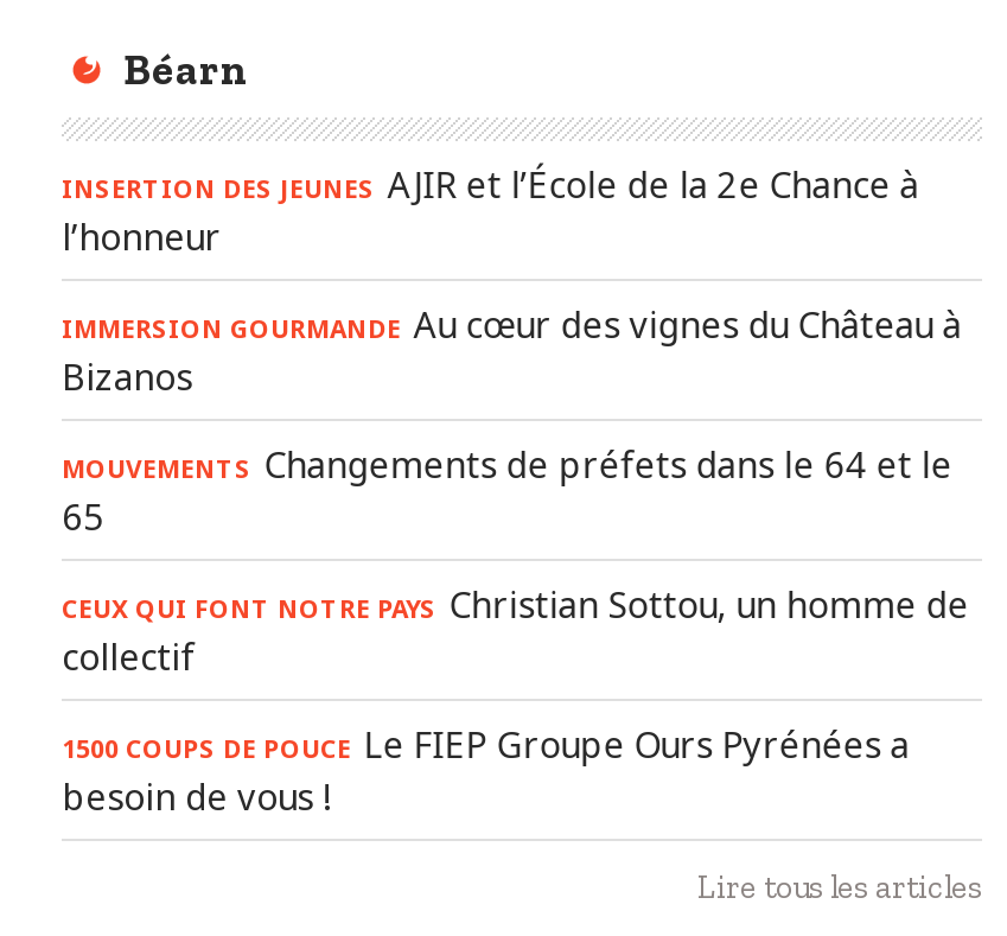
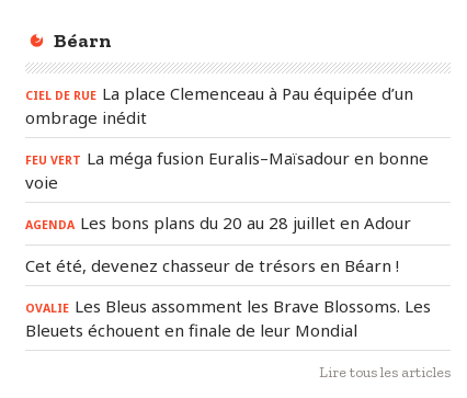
[62,161,919,261] INSERTION DES JEUNES AJIR et l’École de la 2e Chance à | l’honneur -> [25,83,414,129] CIEL DE RUE La place Clemenceau à Pau équipée d’un | ombrage inédit
[62,301,961,400] IMMERSION GOURMANDE Au cœur des vignes du Château à | Bizanos -> [25,147,429,193] FEU VERT La méga fusion Euralis–Maïsadour en bonne | voie
[62,441,952,540] MOUVEMENTS Changements de préfets dans le 64 et le | 65 -> [25,212,411,234] AGENDA Les bons plans du 20 au 28 juillet en Adour
[62,581,968,680] CEUX QUI FONT NOTRE PAYS Christian Sottou, un homme de | collectif -> [25,255,399,277] Cet été, devenez chasseur de trésors en Béarn !
[62,721,909,820] 1500 COUPS DE POUCE Le FIEP Groupe Ours Pyrénées a | besoin de vous ! -> [25,295,431,341] OVALIE Les Bleus assomment les Brave Blossoms. Les | Bleuets échouent en finale de leur Mondial

